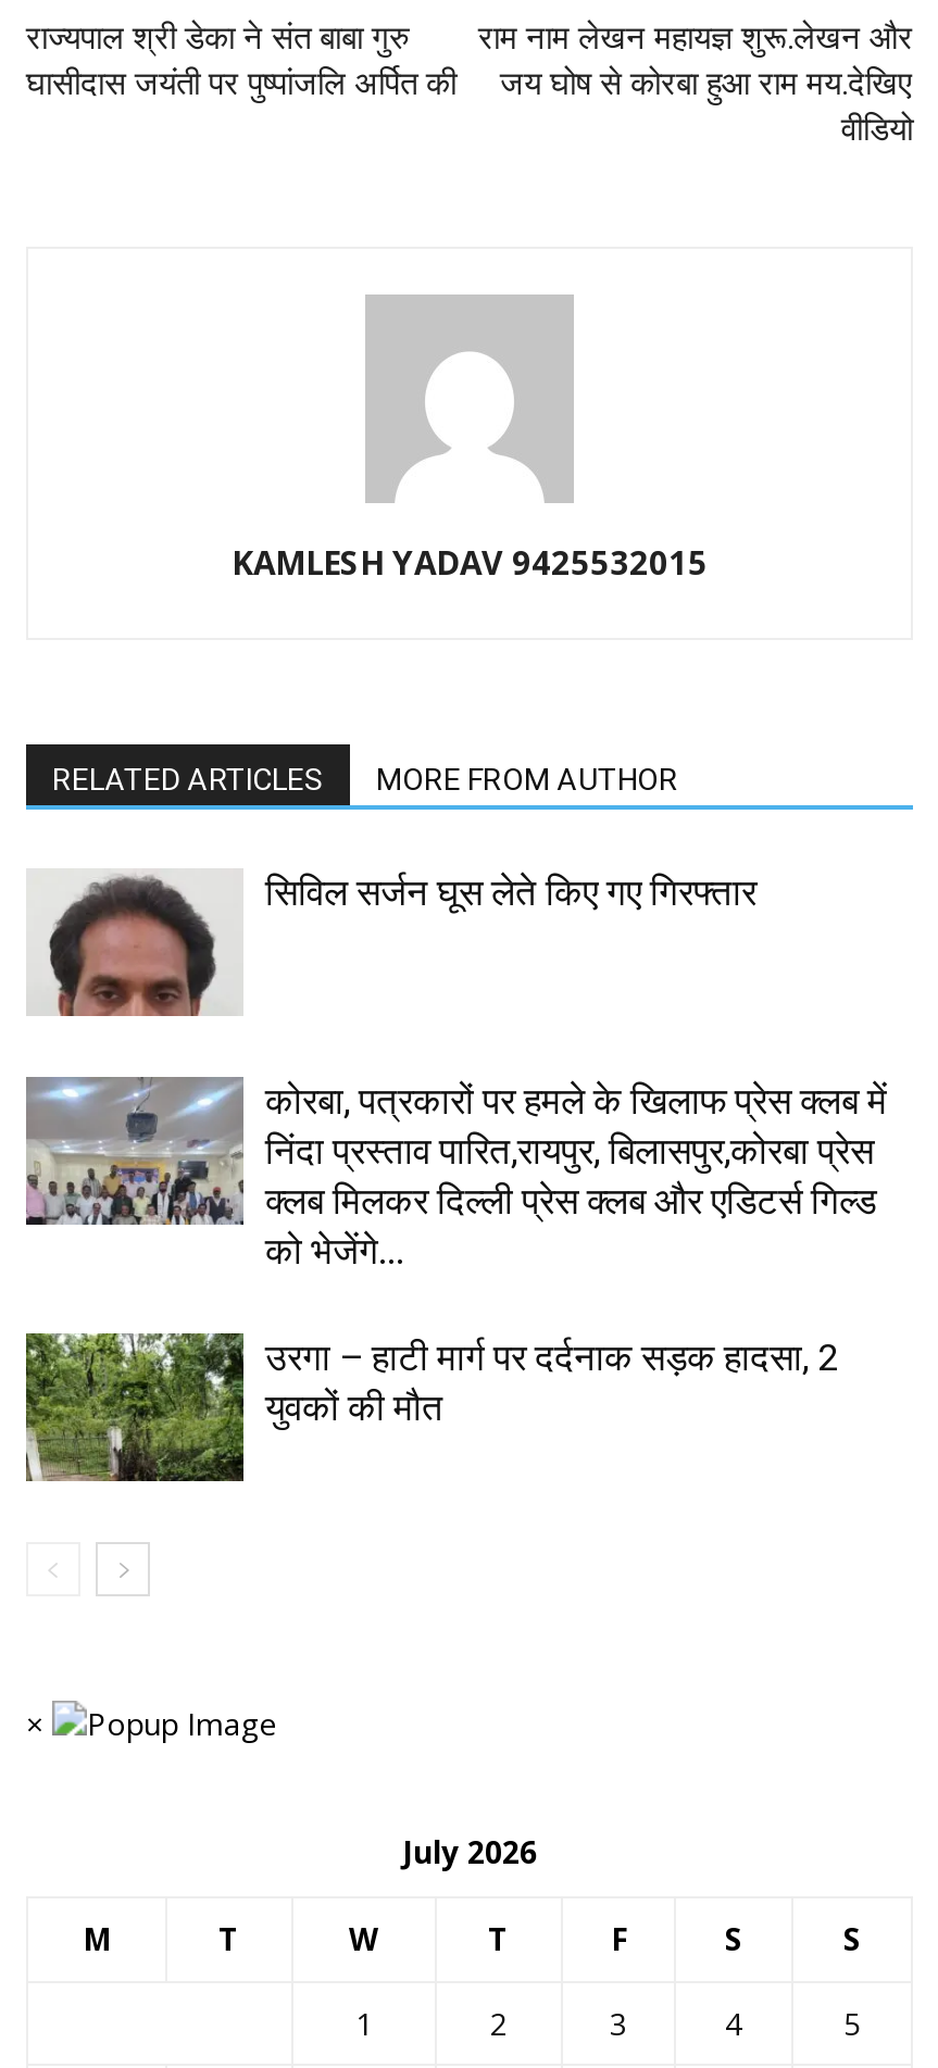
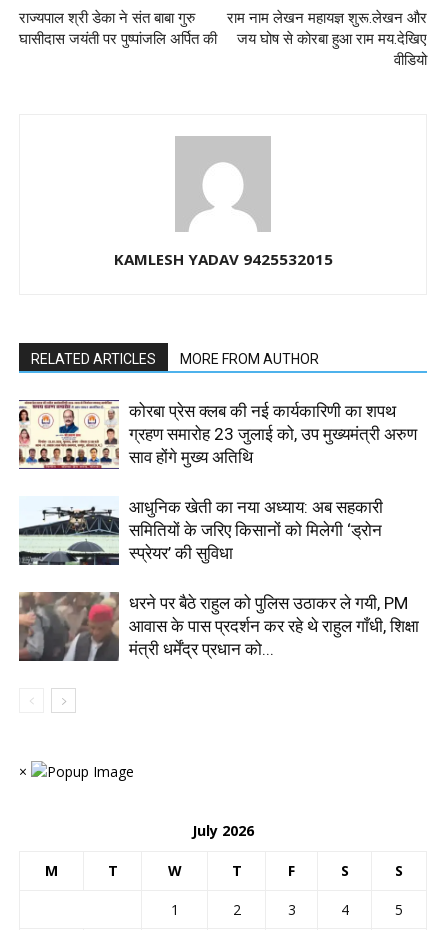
[28,870,756,1018] [image] | सिविल सर्जन घूस लेते किए गए गिरफ्तार -> [18,399,417,470] [image] | कोरबा प्रेस क्लब की नई कार्यकारिणी का शपथ | ग्रहण समारोह 23 जुलाई को, उप मुख्यमंत्री अरुण | साव होंगे मुख्य अतिथि
[24,1075,887,1272] [image] | कोरबा, पत्रकारों पर हमले के खिलाफ प्रेस क्लब में | निंदा प्रस्ताव पारित,रायपुर, बिलासपुर,कोरबा प्रेस | क्लब मिलकर दिल्ली प्रेस क्लब और एडिटर्स गिल्ड | को भेजेंगे... -> [19,496,383,566] [image] | आधुनिक खेती का नया अध्याय: अब सहकारी | समितियों के जरिए किसानों को मिलेगी ‘ड्रोन | स्प्रेयर’ की सुविधा
[26,1333,839,1483] [image] | उरगा – हाटी मार्ग पर दर्दनाक सड़क हादसा, 2 | युवकों की मौत -> [18,592,419,662] [image] | धरने पर बैठे राहुल को पुलिस उठाकर ले गयी, PM | आवास के पास प्रदर्शन कर रहे थे राहुल गाँधी, शिक्षा | मंत्री धर्मेंद्र प्रधान को...

